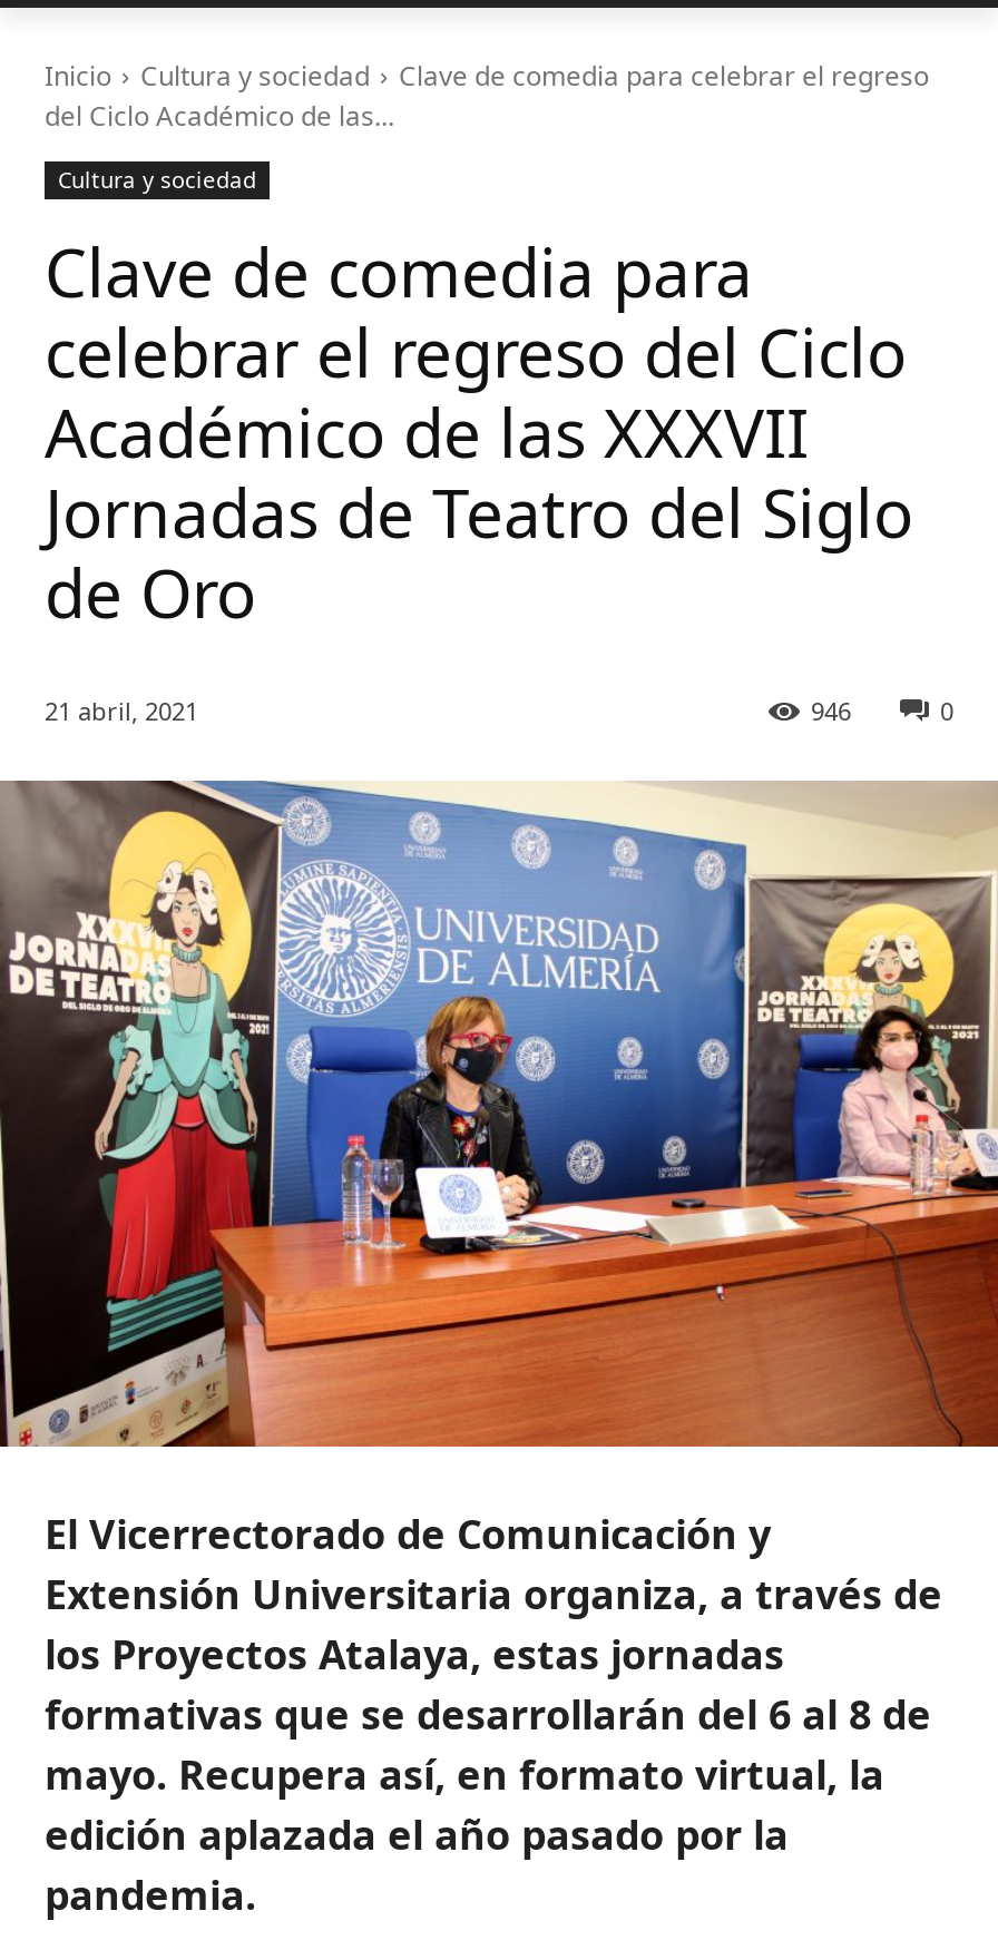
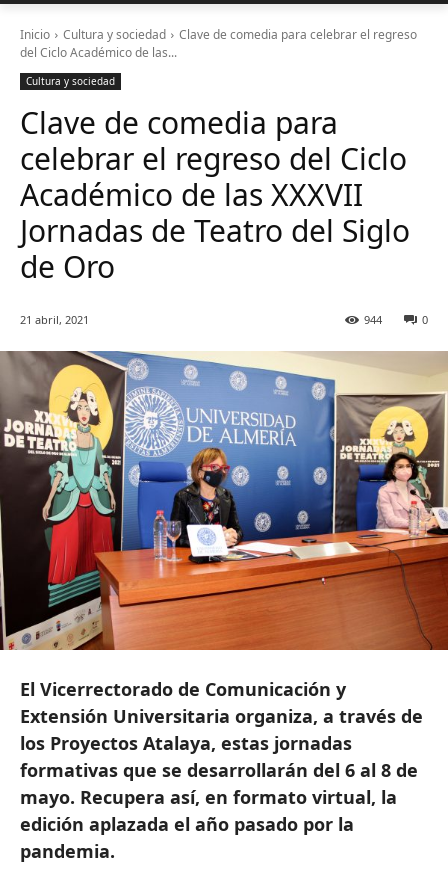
[811,694,851,728] 946 -> [364,312,382,327] 944

